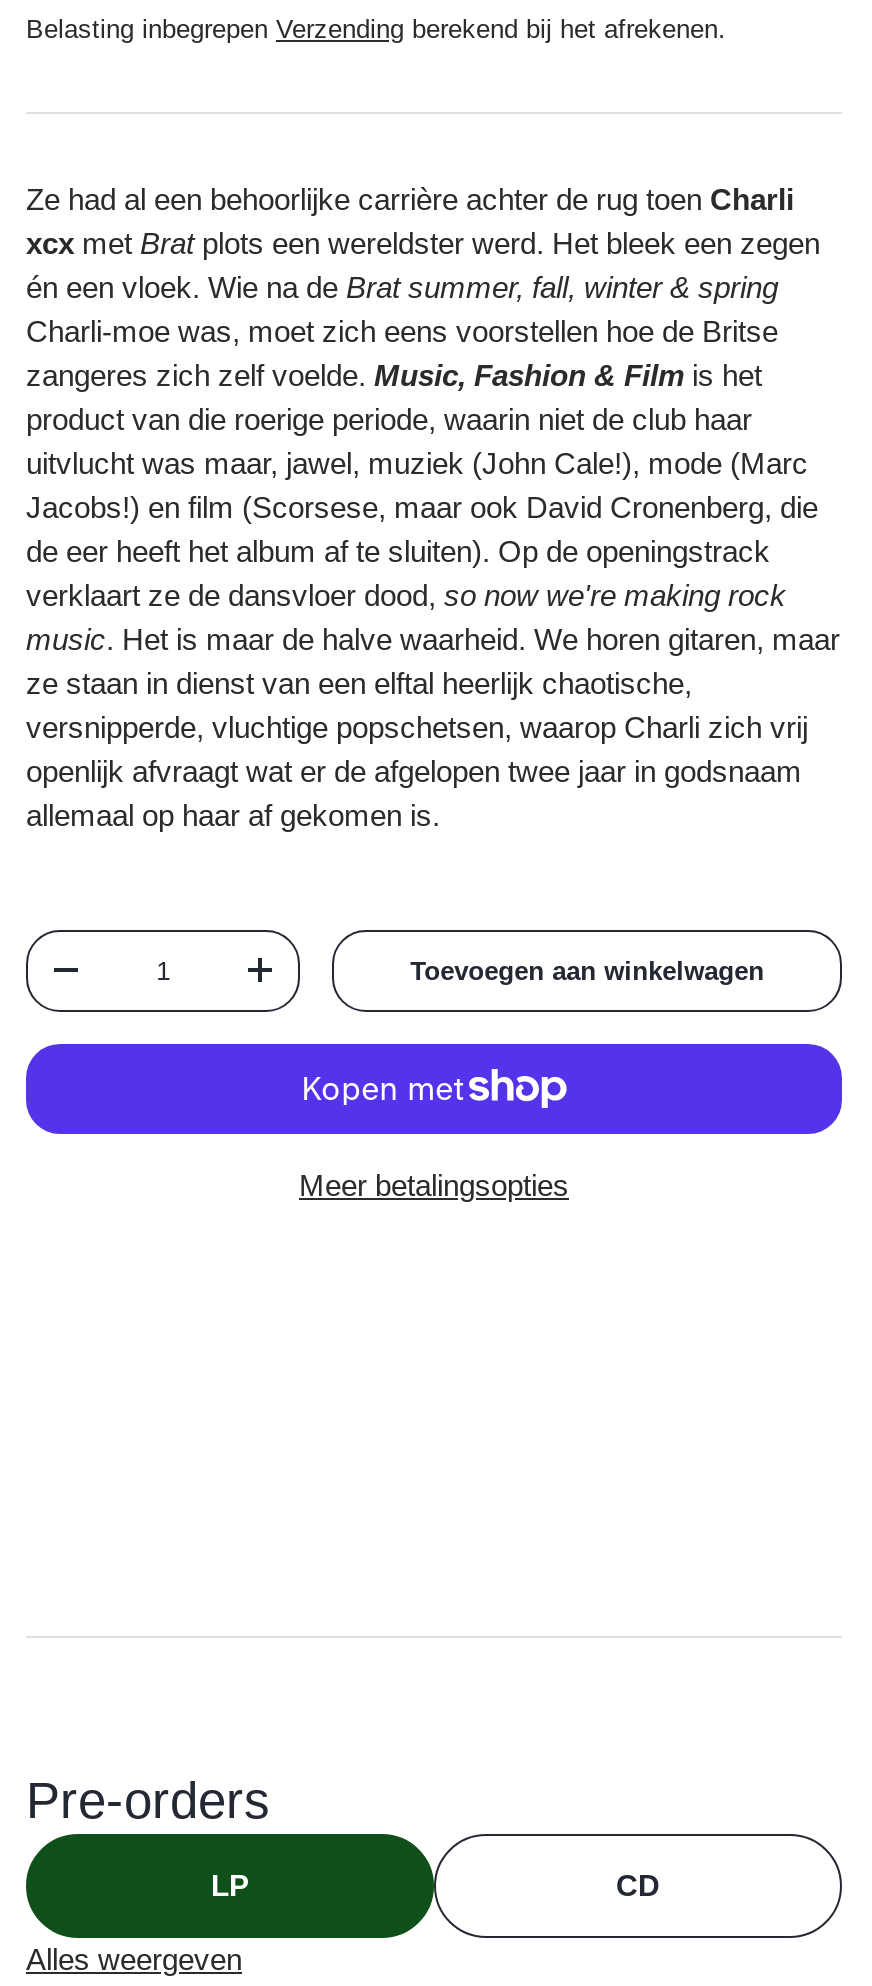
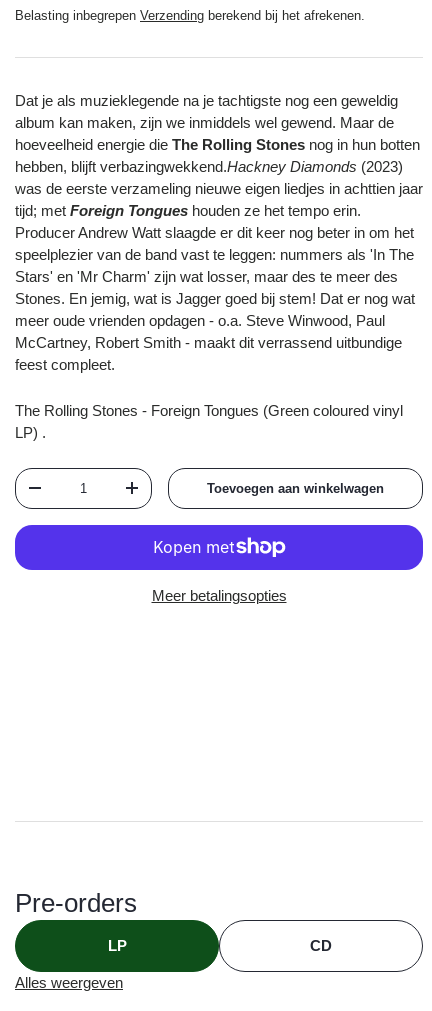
[26,181,840,831] Ze had al een behoorlijke carrière achter de rug toen Charli | xcx met Brat plots een wereldster werd. Het bleek een zegen | én een vloek. Wie na de Brat summer, fall, winter & spring | Charli-moe was, moet zich eens voorstellen hoe de Britse | zangeres zich zelf voelde. Music, Fashion & Film is het | product van die roerige periode, waarin niet de club haar | uitvlucht was maar, jawel, muziek (John Cale!), mode (Marc | Jacobs!) en film (Scorsese, maar ook David Cronenberg, die | de eer heeft het album af te sluiten). Op de openingstrack | verklaart ze de dansvloer dood, so now we're making rock | music. Het is maar de halve waarheid. We horen gitaren, maar | ze staan in dienst van een elftal heerlijk chaotische, | versnipperde, vluchtige popschetsen, waarop Charli zich vrij | openlijk afvraagt wat er de afgelopen twee jaar in godsnaam | allemaal op haar af gekomen is. -> [15,92,423,441] Dat je als muzieklegende na je tachtigste nog een geweldig | album kan maken, zijn we inmiddels wel gewend. Maar de | hoeveelheid energie die The Rolling Stones nog in hun botten | hebben, blijft verbazingwekkend.Hackney Diamonds (2023) | was de eerste verzameling nieuwe eigen liedjes in achttien jaar | tijd; met Foreign Tongues houden ze het tempo erin. | Producer Andrew Watt slaagde er dit keer nog beter in om het | speelplezier van de band vast te leggen: nummers als 'In The | Stars' en 'Mr Charm' zijn wat losser, maar des te meer des | Stones. En jemig, wat is Jagger goed bij stem! Dat er nog wat | meer oude vrienden opdagen - o.a. Steve Winwood, Paul | McCartney, Robert Smith - maakt dit verrassend uitbundige | feest compleet. | The Rolling Stones - Foreign Tongues (Green coloured vinyl | LP).

